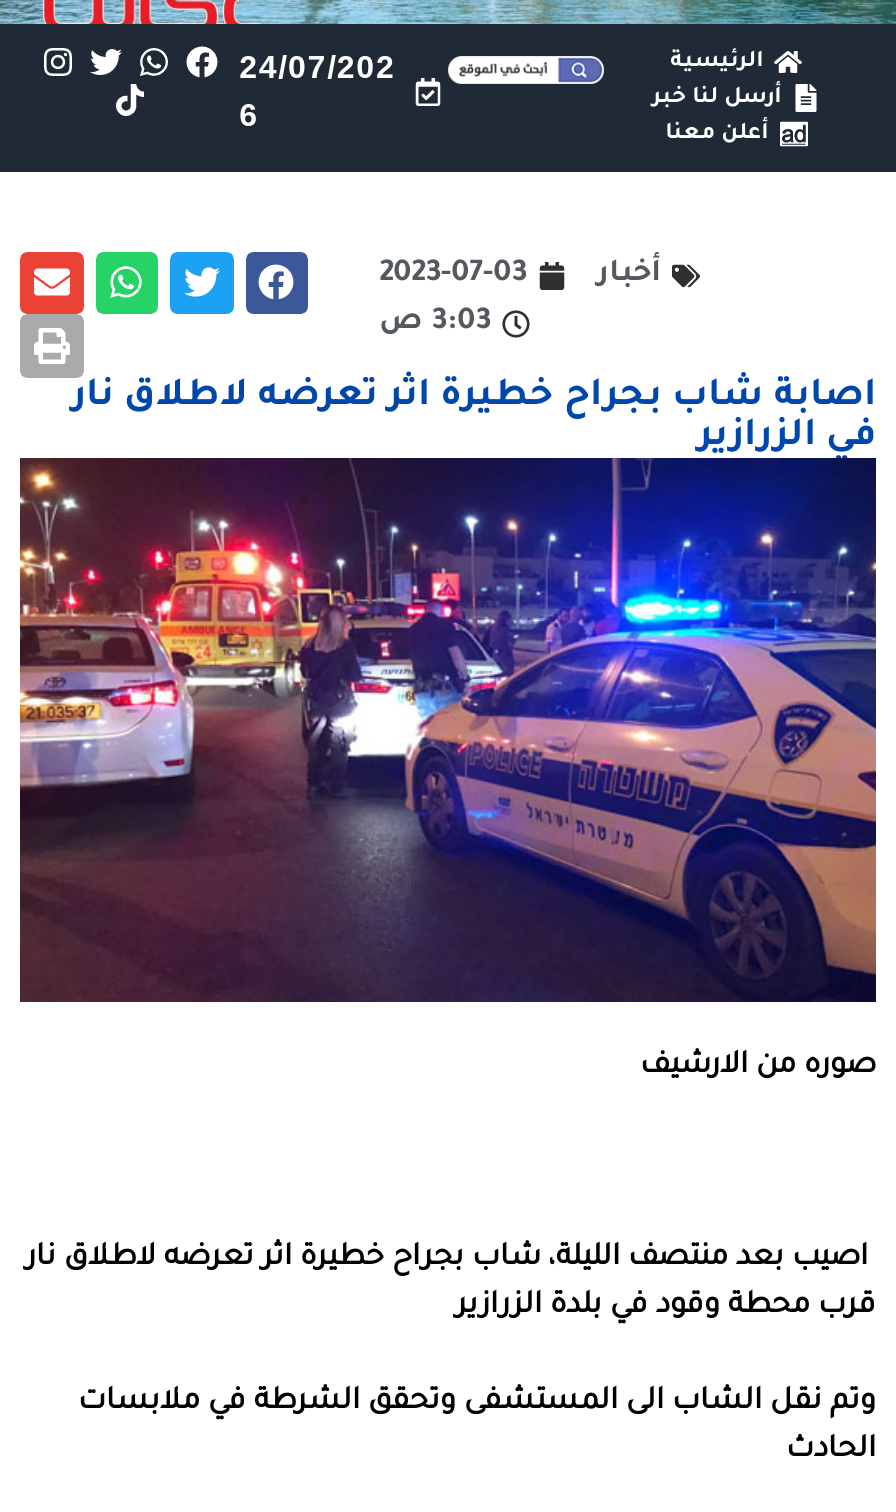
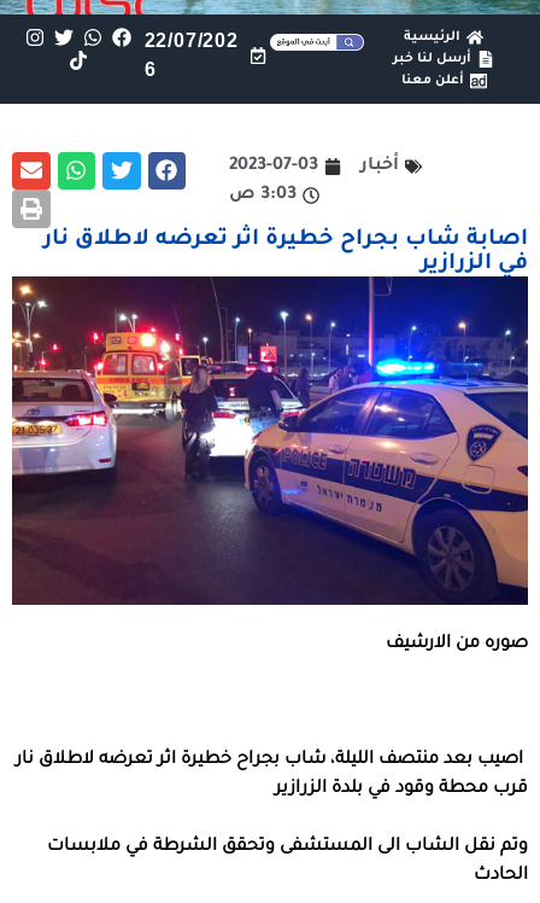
[239,49,396,83] 24/07/202 -> [144,30,238,50] 22/07/202

